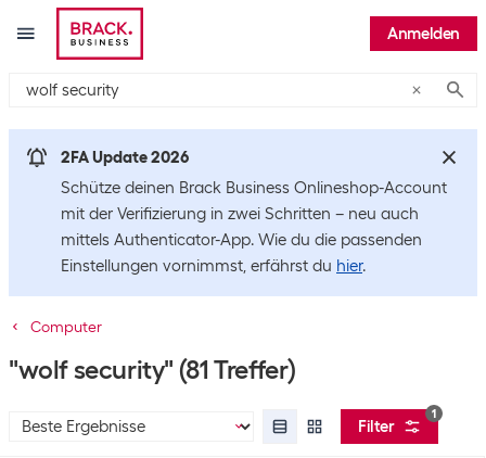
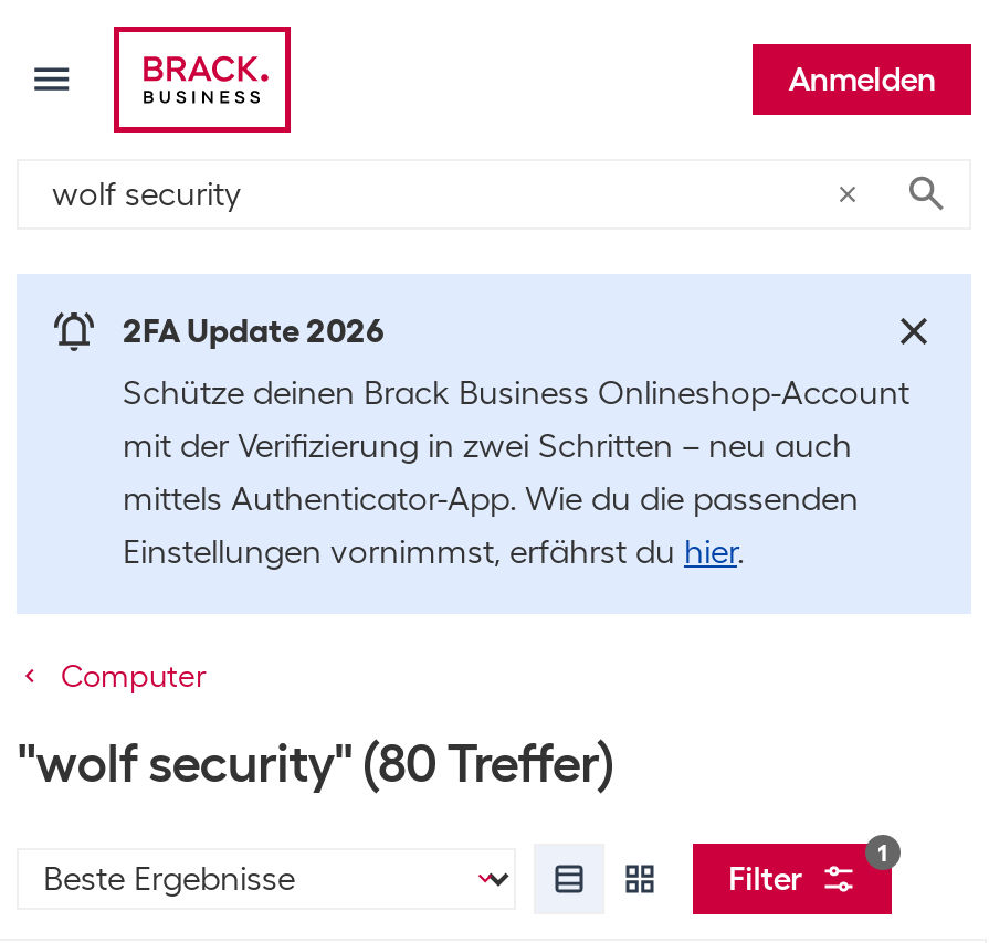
[9,354,295,385] "wolf security" (81 Treffer) -> [17,731,614,795] "wolf security" (80 Treffer)

